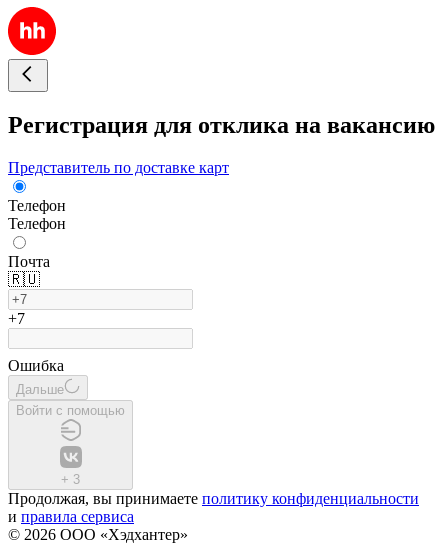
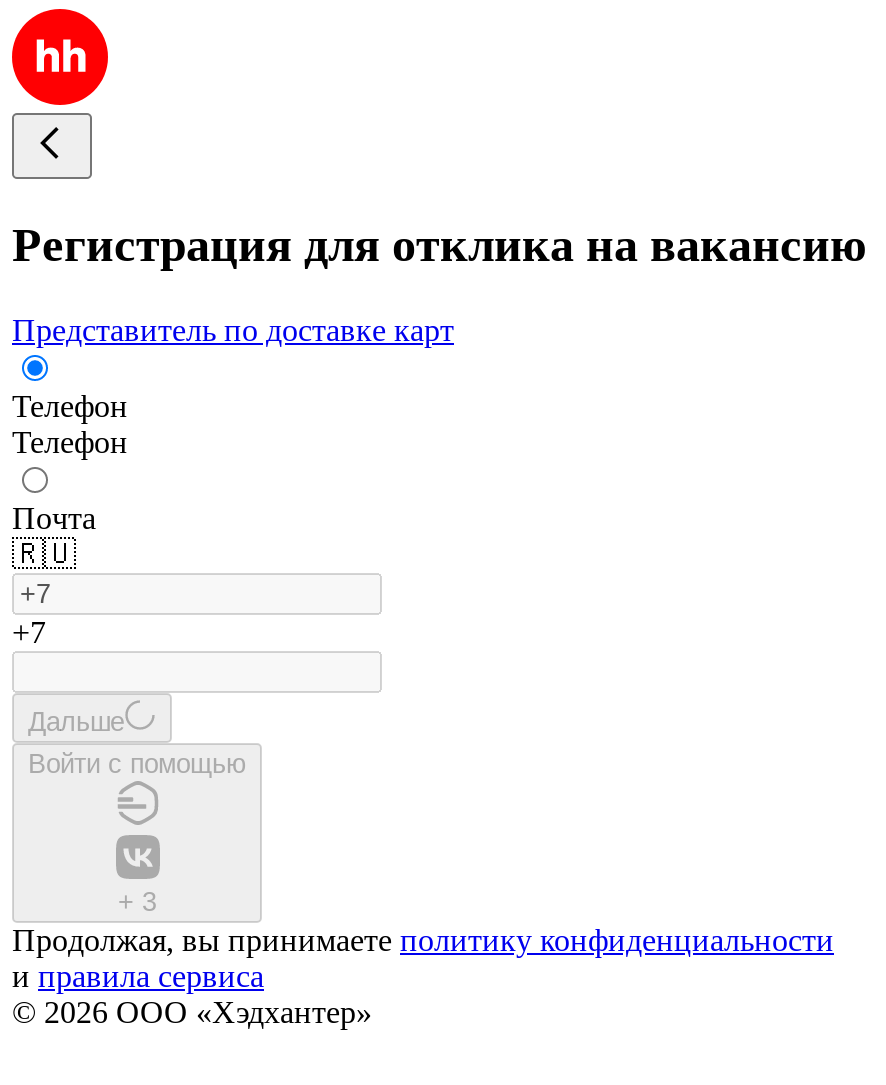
[8,357,64,374] Ошибка -> none

